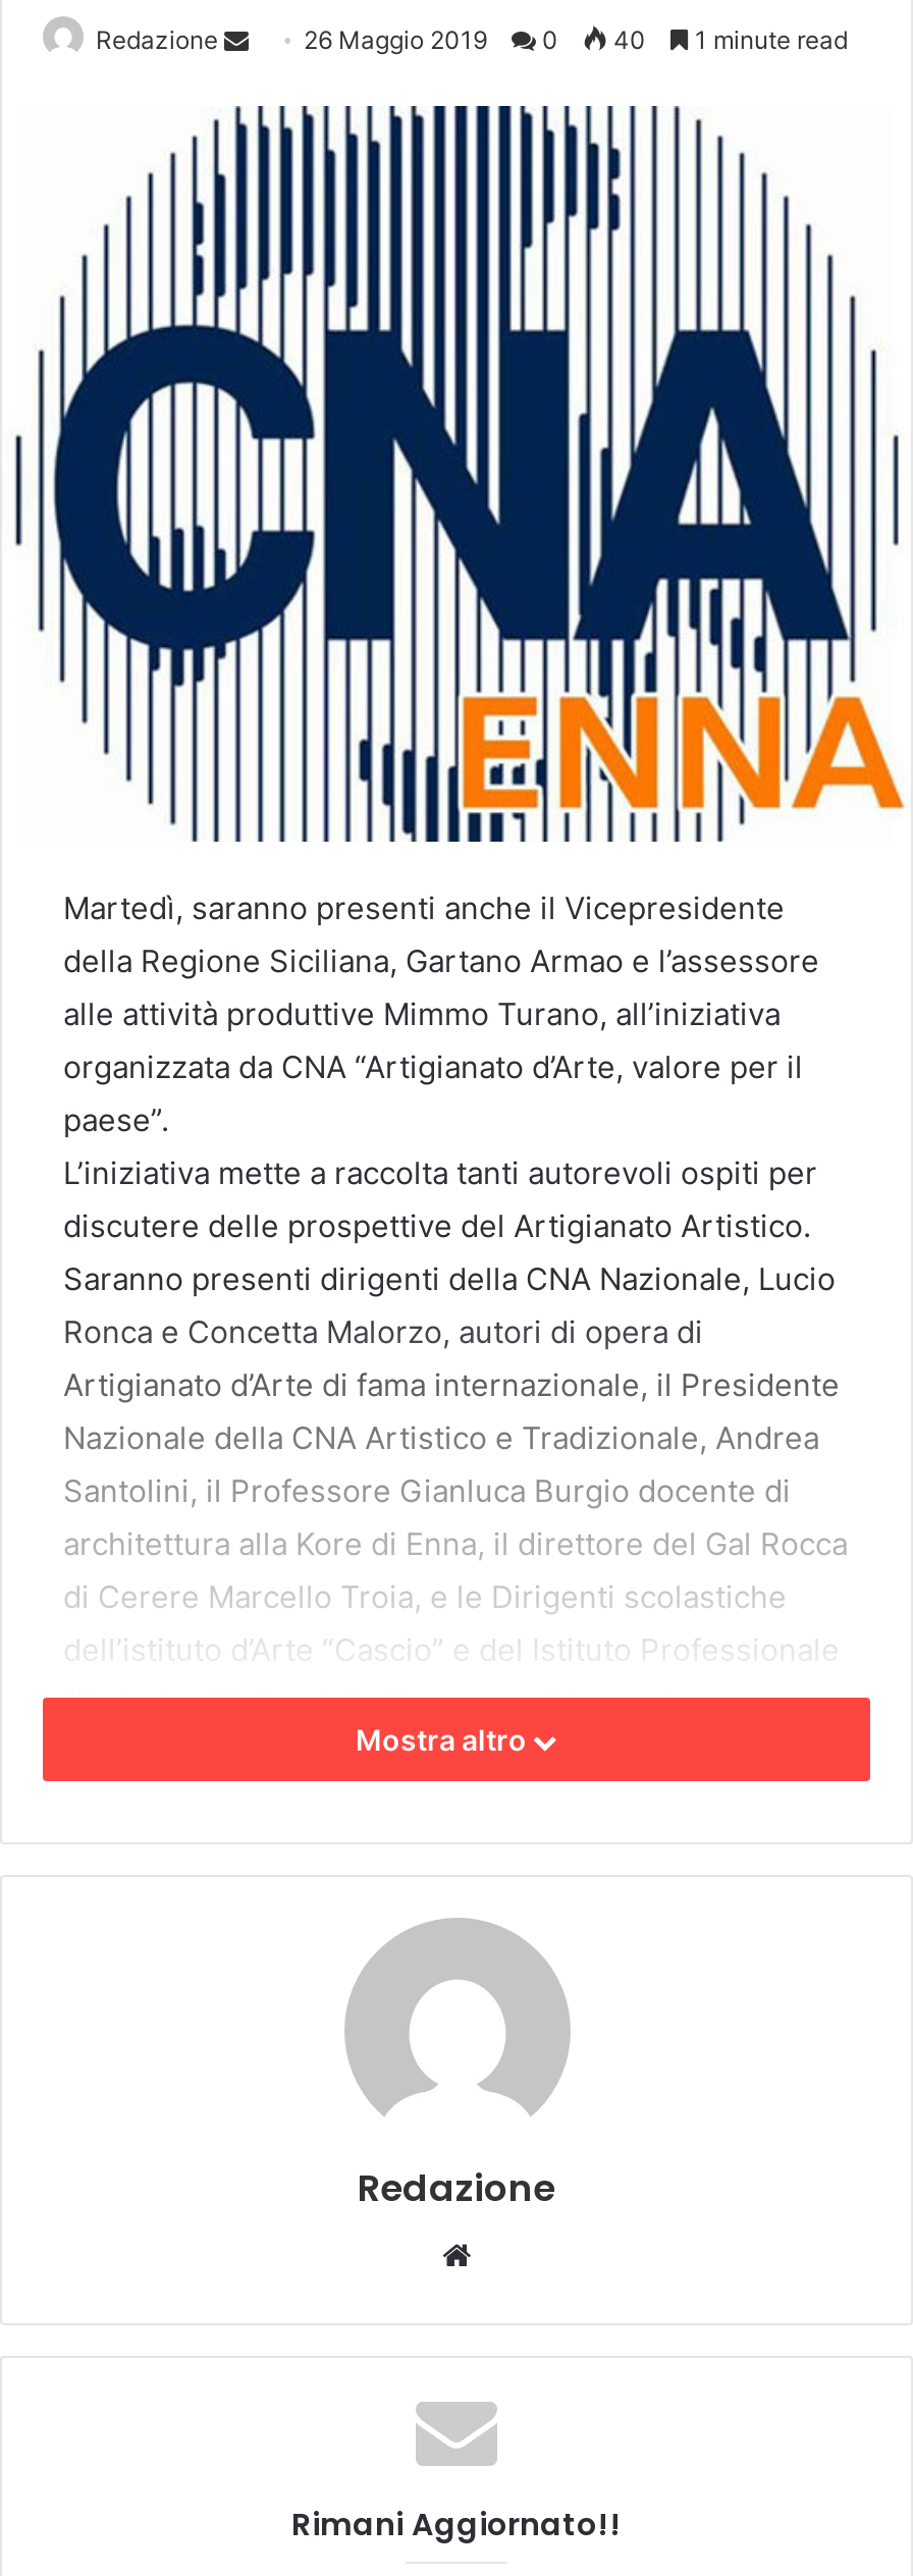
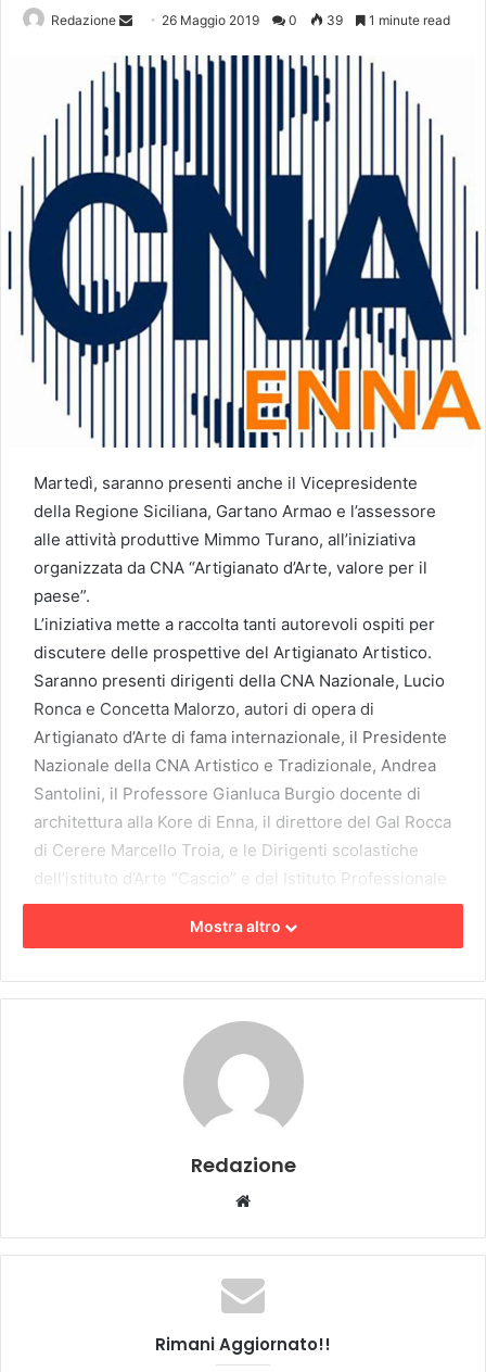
[607,24,646,55] 40 -> [323,12,343,28] 39

